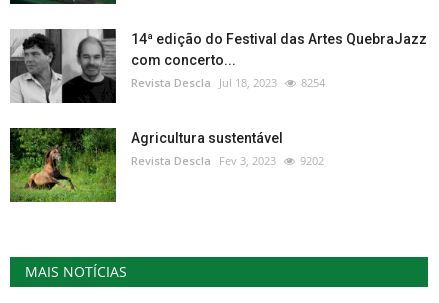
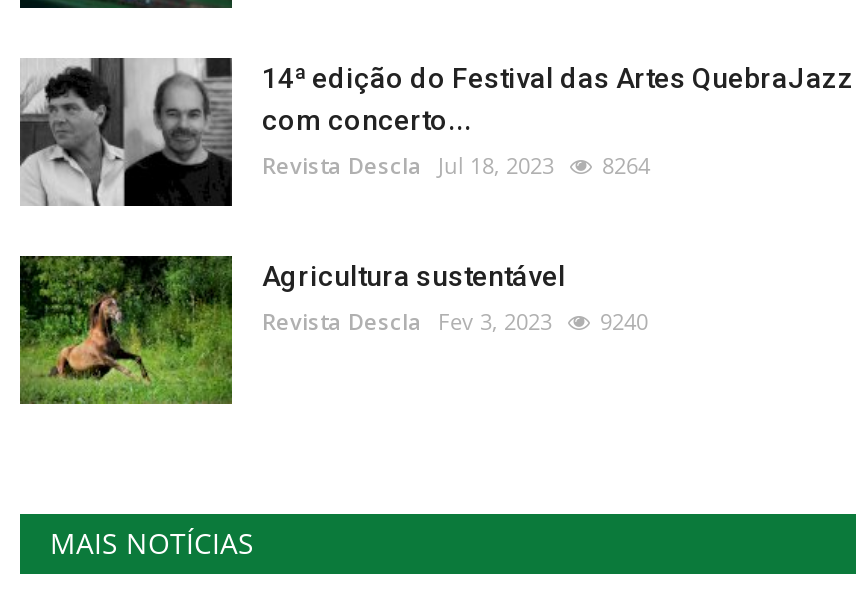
[131,75,325,90] Revista Descla Jul 18, 2023 8254 -> [262,150,650,180] Revista Descla Jul 18, 2023 8264
[131,153,324,168] Revista Descla Fev 3, 2023 9202 -> [262,306,648,336] Revista Descla Fev 3, 2023 9240

